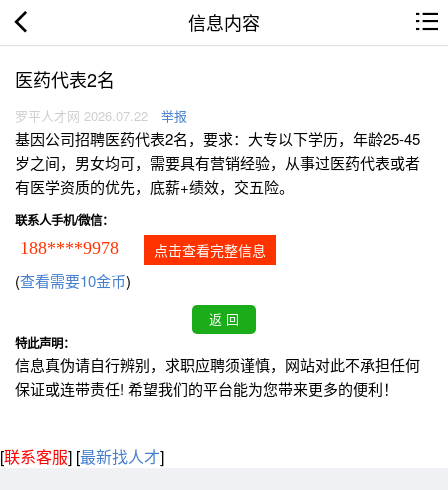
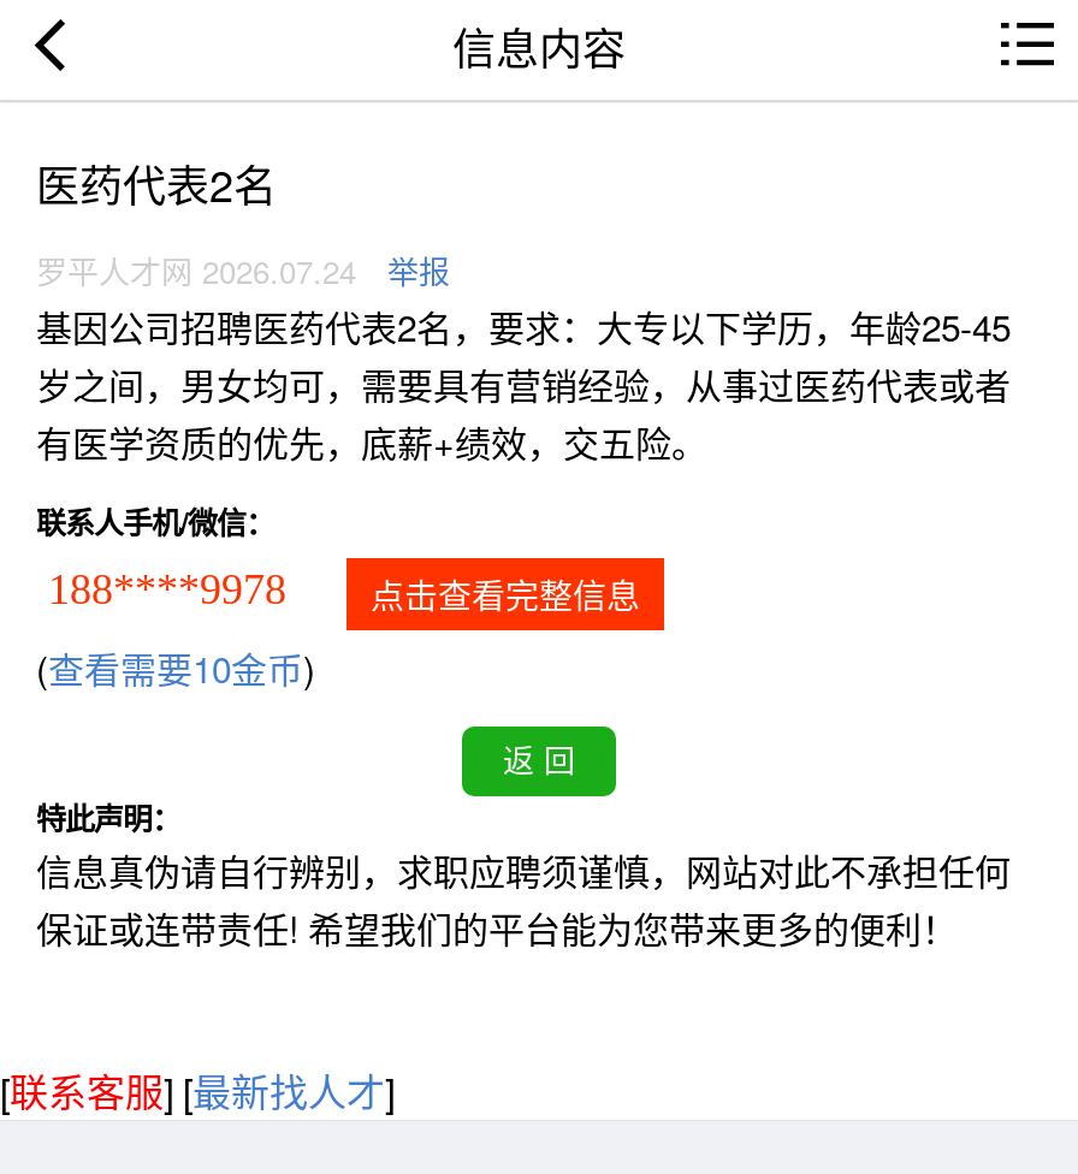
[15,106,187,125] 罗平人才网 2026.07.22 举报 -> [36,248,450,294] 罗平人才网 2026.07.24 举报

